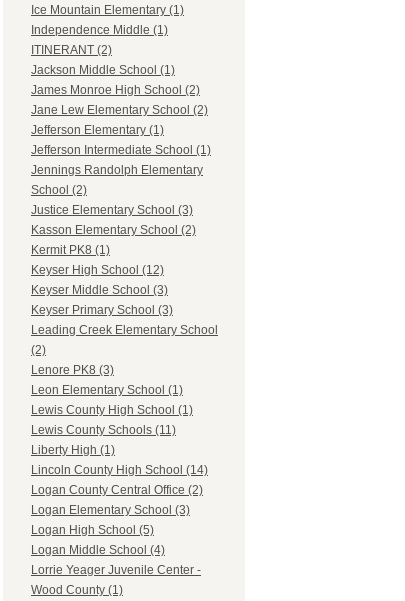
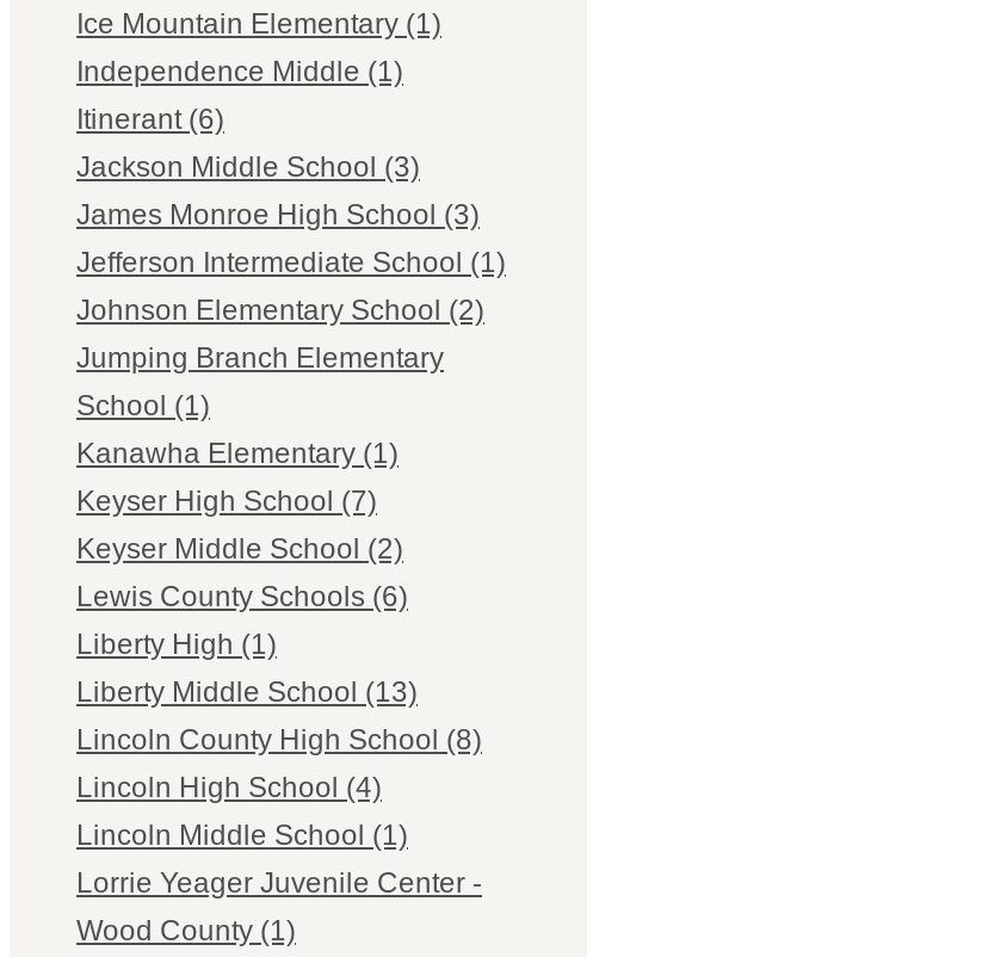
[31,43,208,137] ITINERANT (2) | Jackson Middle School (1) | James Monroe High School (2) | Jane Lew Elementary School (2) | Jefferson Elementary (1) -> [76,103,480,232] Itinerant (6) | Jackson Middle School (3) | James Monroe High School (3)
[31,163,218,437] Jennings Randolph Elementary | School (2) | Justice Elementary School (3) | Kasson Elementary School (2) | Kermit PK8 (1) | Keyser High School (12) | Keyser Middle School (3) | Keyser Primary School (3) | Leading Creek Elementary School | (2) | Lenore PK8 (3) | Leon Elementary School (1) | Lewis County High School (1) | Lewis County Schools (11) -> [76,294,484,614] Johnson Elementary School (2) | Jumping Branch Elementary | School (1) | Kanawha Elementary (1) | Keyser High School (7) | Keyser Middle School (2) | Lewis County Schools (6)
[31,463,208,557] Lincoln County High School (14) | Logan County Central Office (2) | Logan Elementary School (3) | Logan High School (5) | Logan Middle School (4) -> [76,676,482,853] Liberty Middle School (13) | Lincoln County High School (8) | Lincoln High School (4) | Lincoln Middle School (1)

